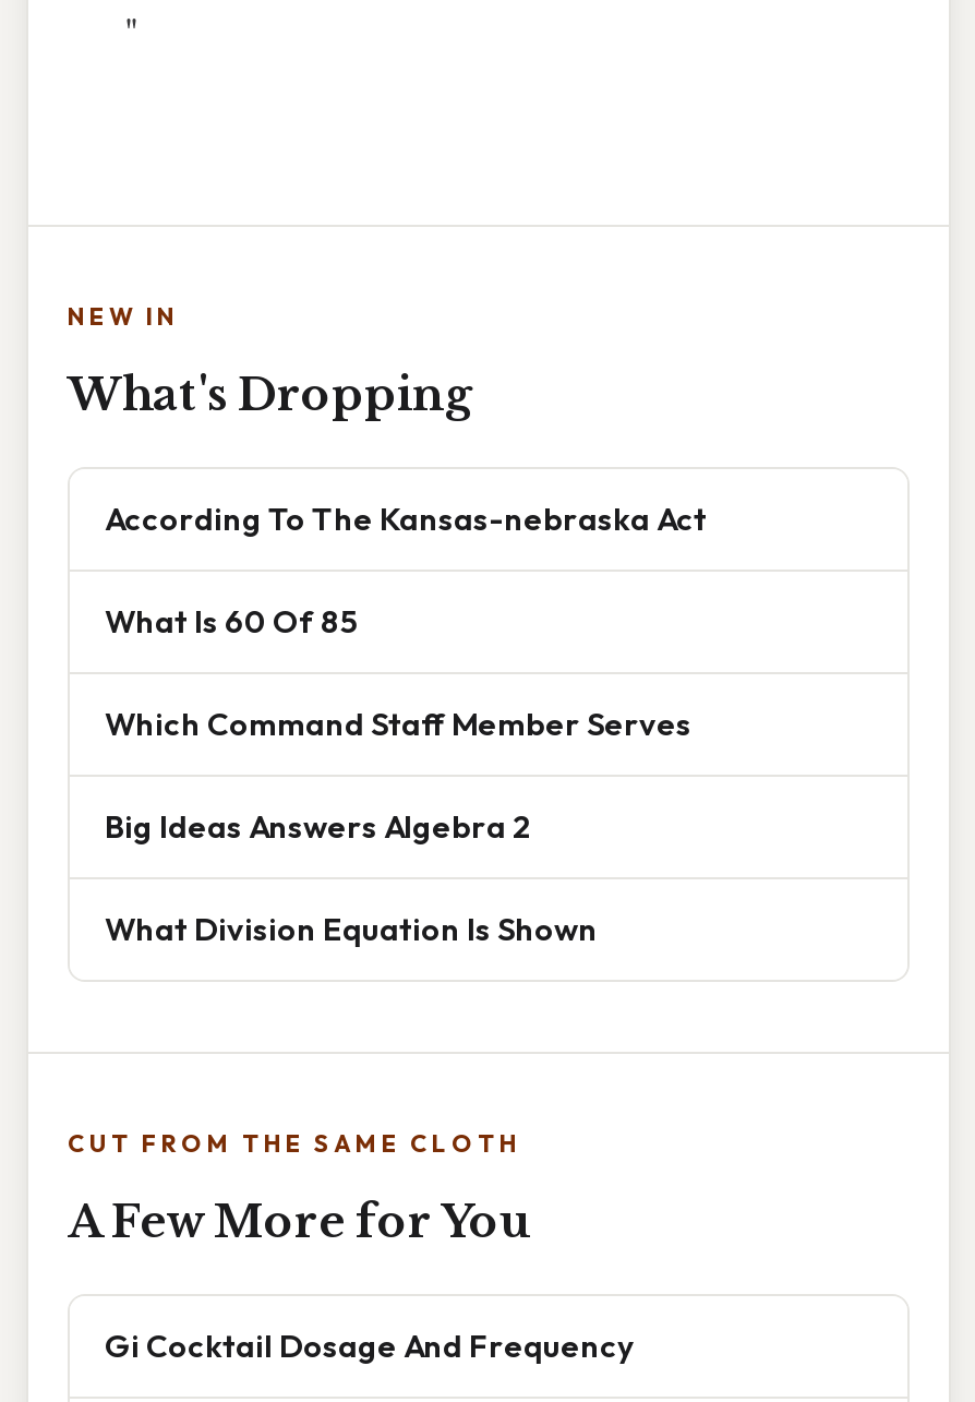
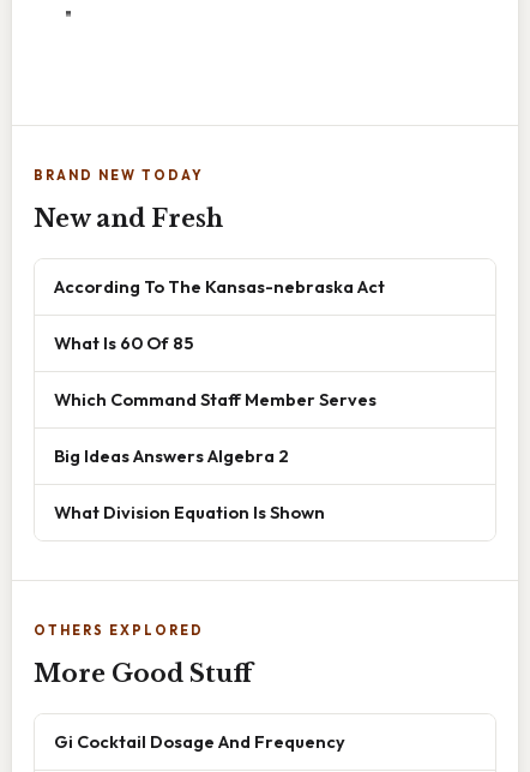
[68,303,179,333] NEW IN -> [34,167,204,183] BRAND NEW TODAY
[68,370,473,423] What's Dropping -> [34,204,223,233] New and Fresh
[68,1130,521,1160] CUT FROM THE SAME CLOTH -> [34,622,204,638] OTHERS EXPLORED
[68,1197,530,1250] A Few More for You -> [34,659,252,688] More Good Stuff

